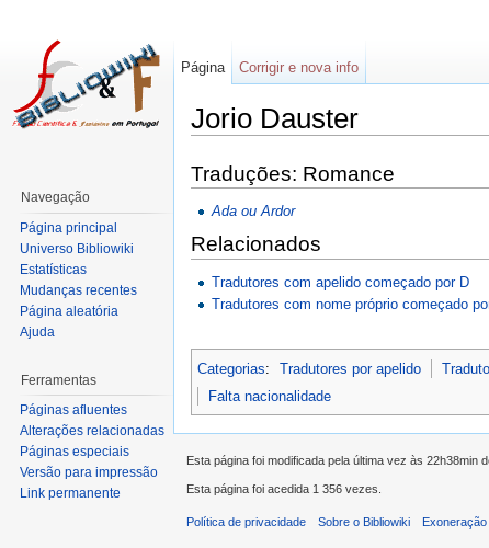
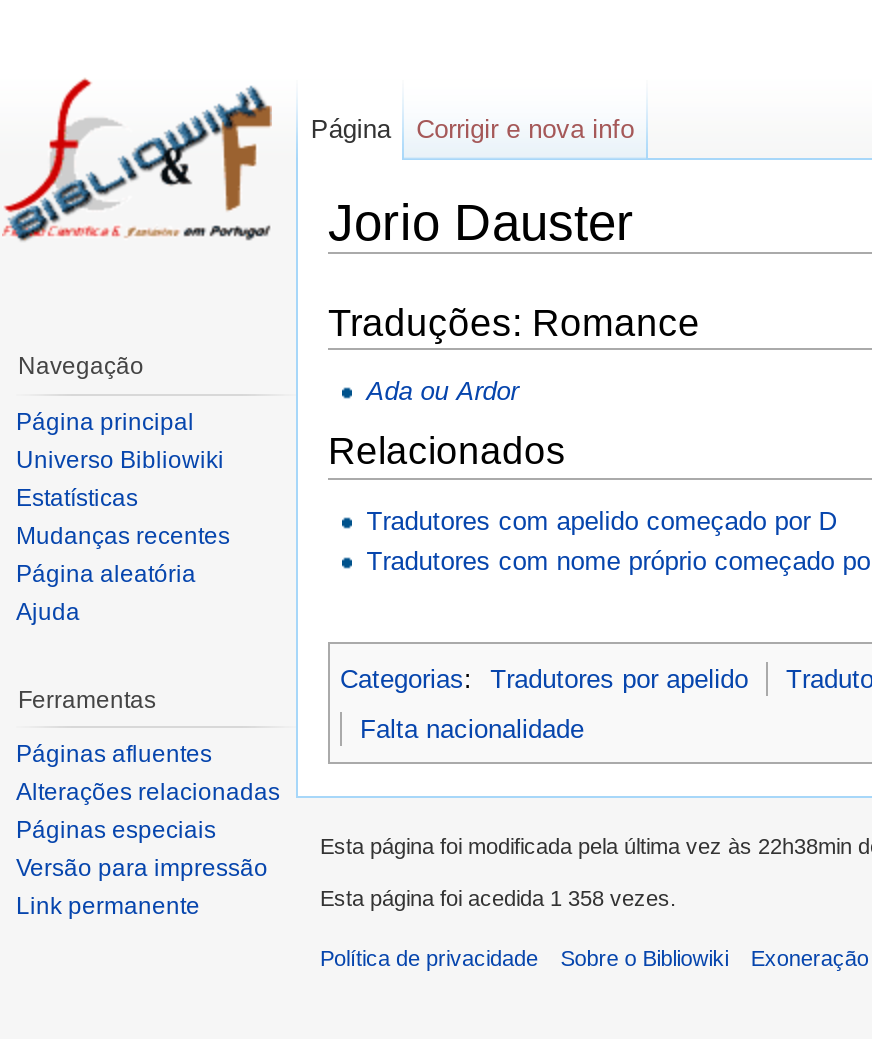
[186,482,382,496] Esta página foi acedida 1 356 vezes. -> [320,886,676,910] Esta página foi acedida 1 358 vezes.

